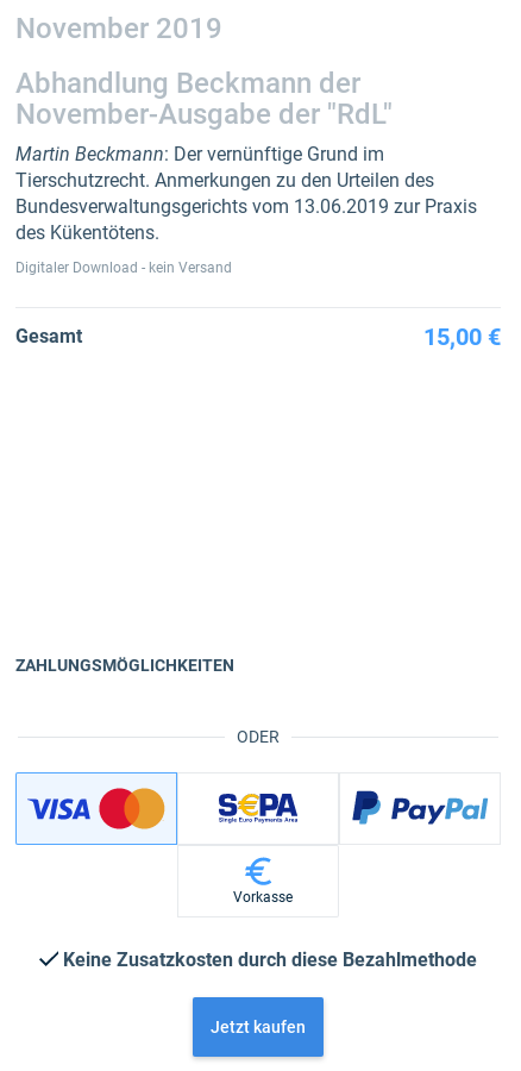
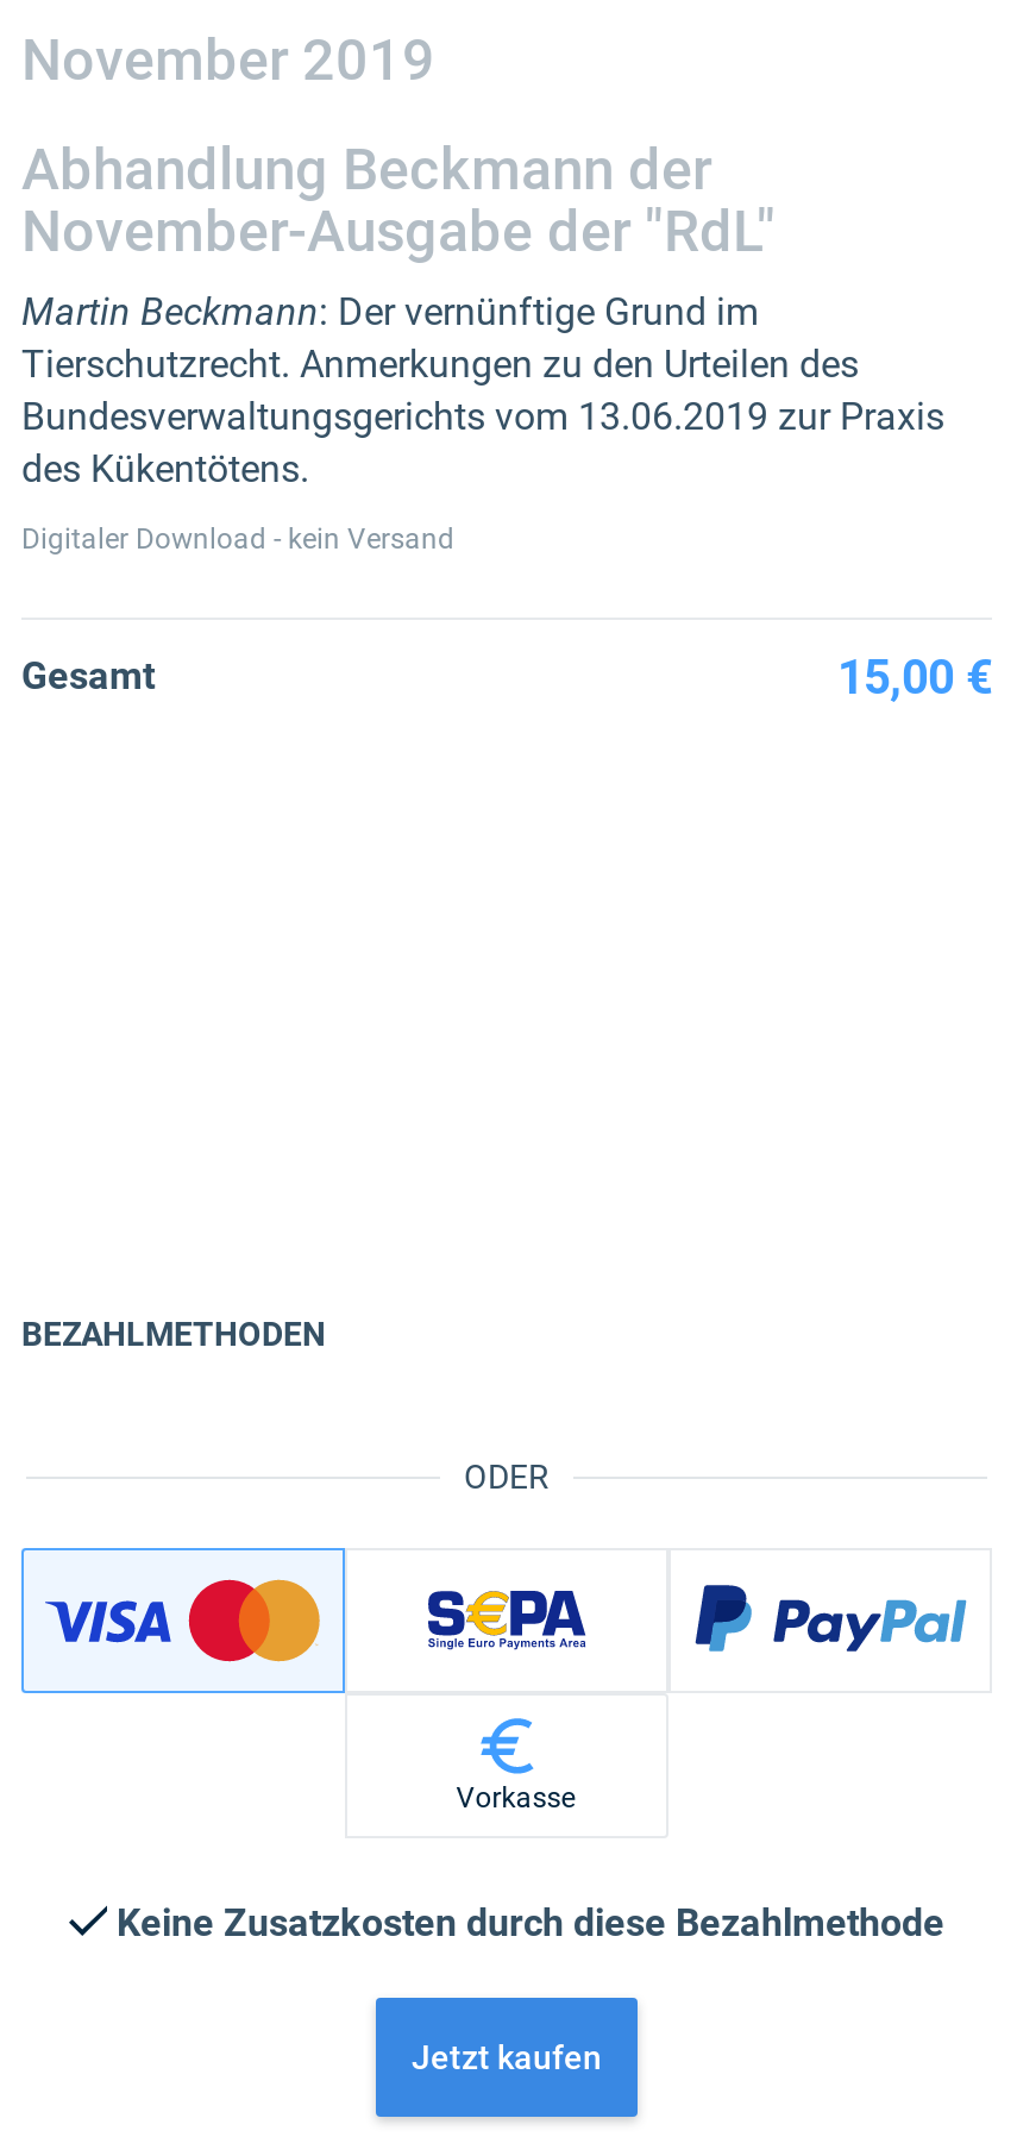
[15,656,234,675] ZAHLUNGSMÖGLICHKEITEN -> [21,1315,326,1353] BEZAHLMETHODEN

